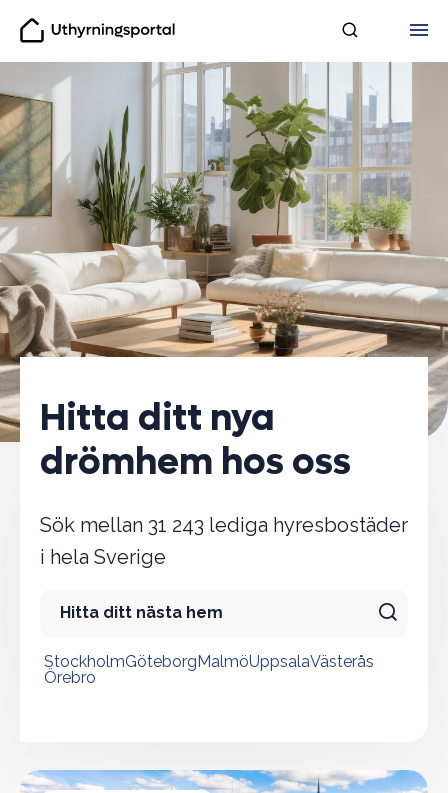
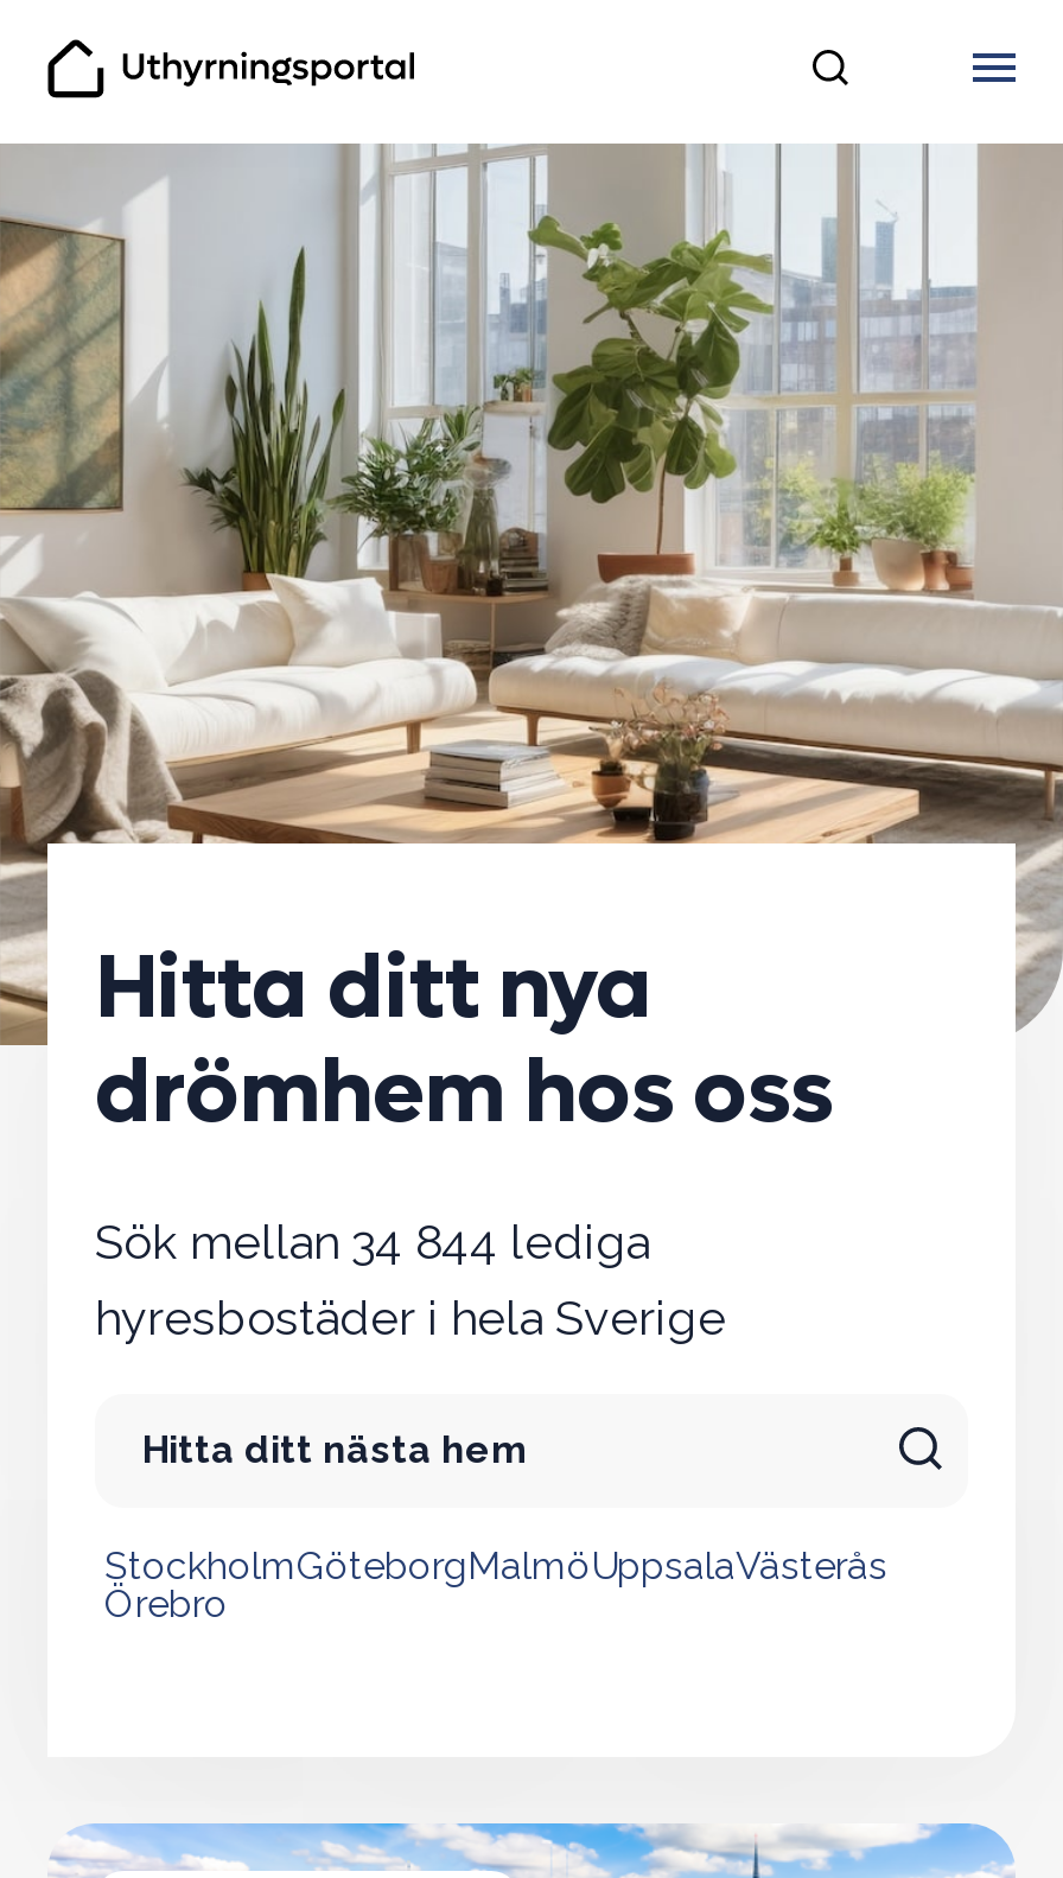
[40,513,408,569] Sök mellan 31 243 lediga hyresbostäder | i hela Sverige -> [95,1214,726,1347] Sök mellan 34 844 lediga | hyresbostäder i hela Sverige

